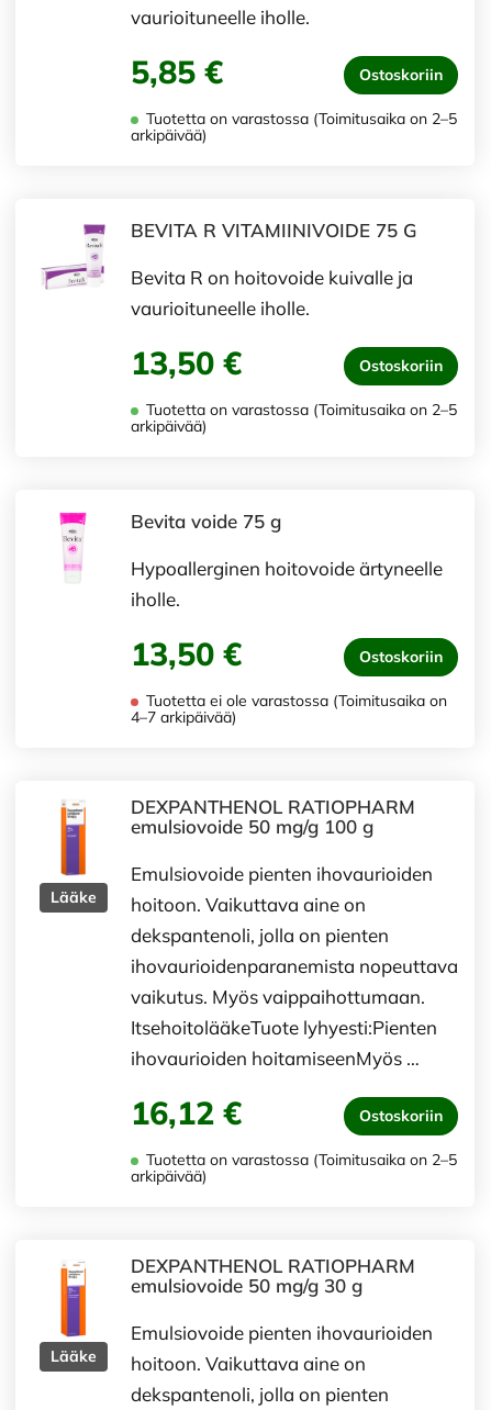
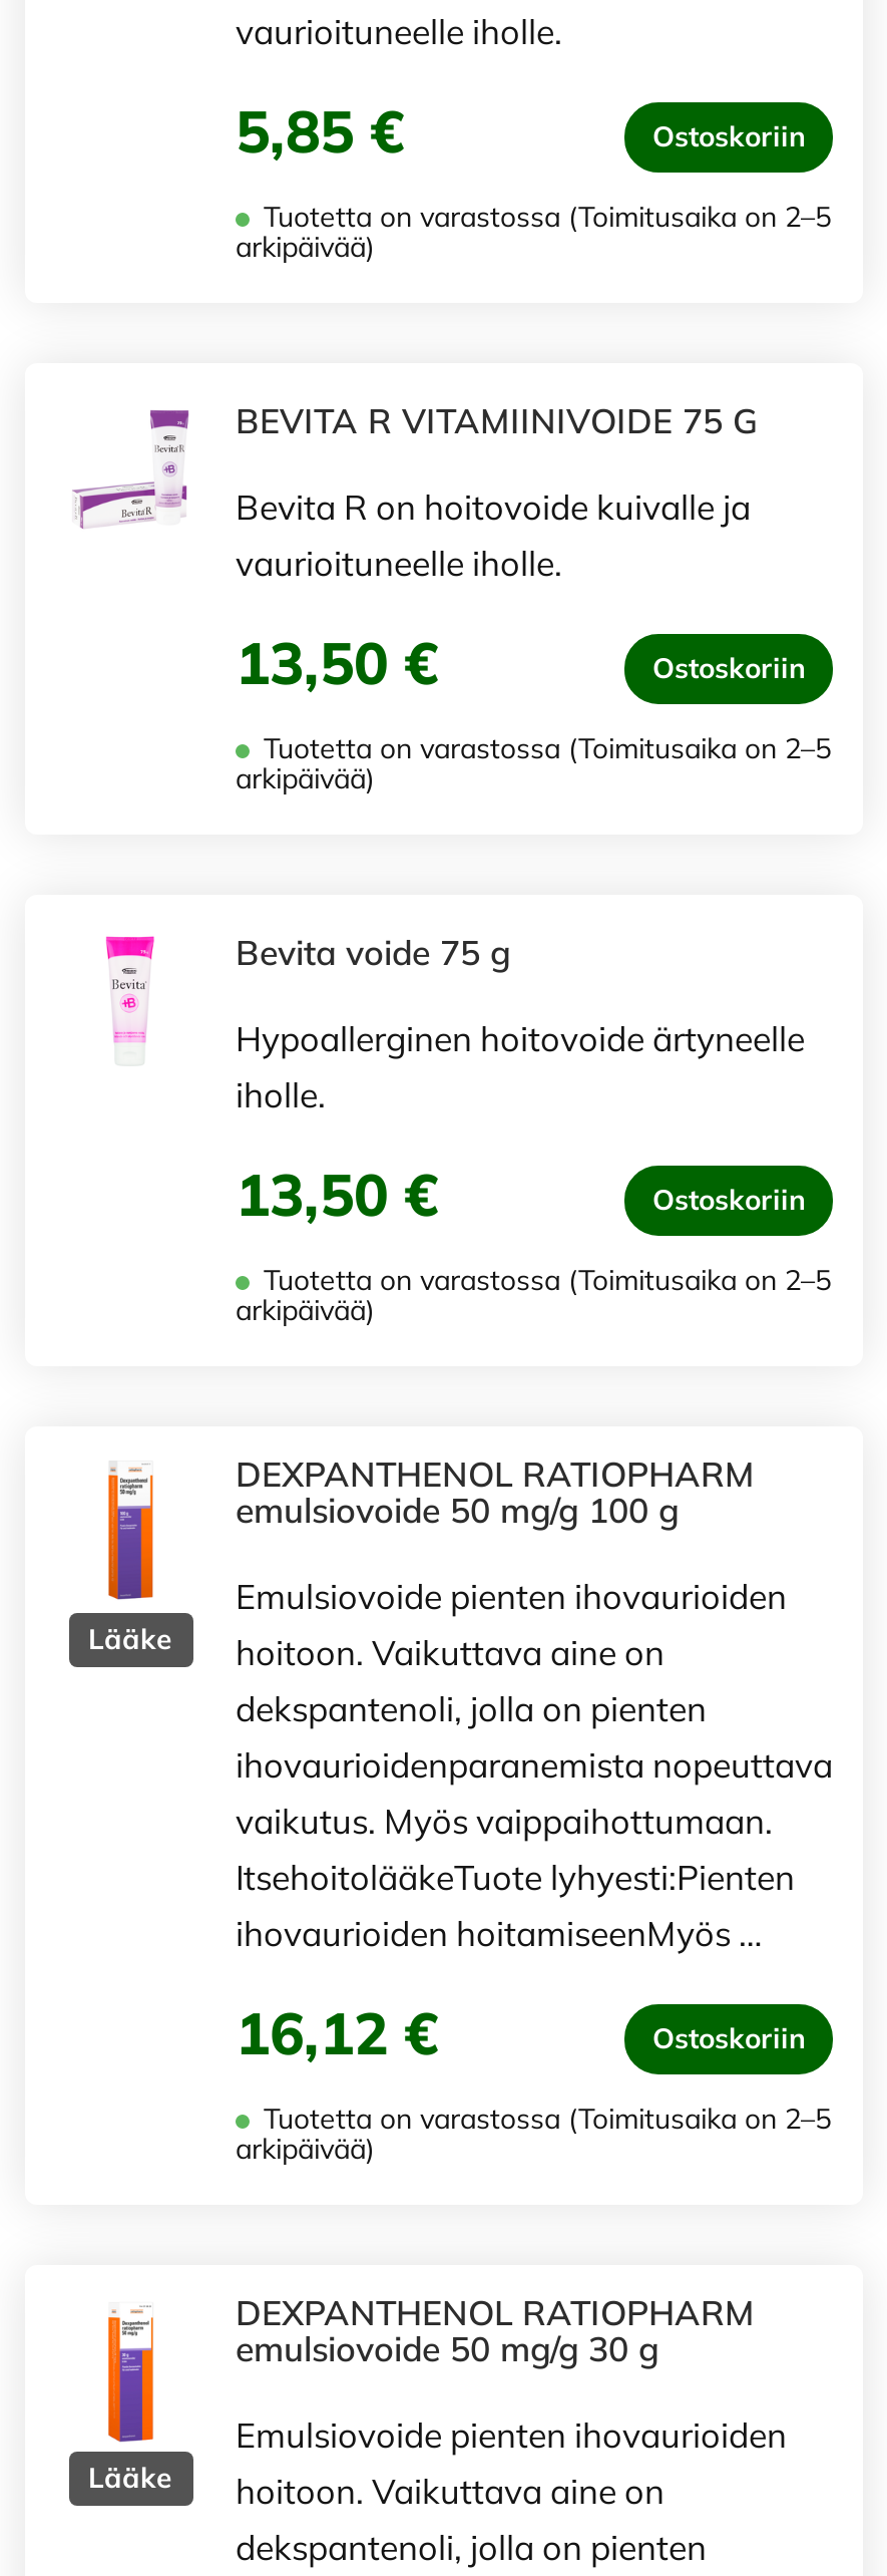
[131,691,447,727] Tuotetta ei ole varastossa (Toimitusaika on | 4–7 arkipäivää) -> [236,1262,831,1328] Tuotetta on varastossa (Toimitusaika on 2–5 | arkipäivää)

